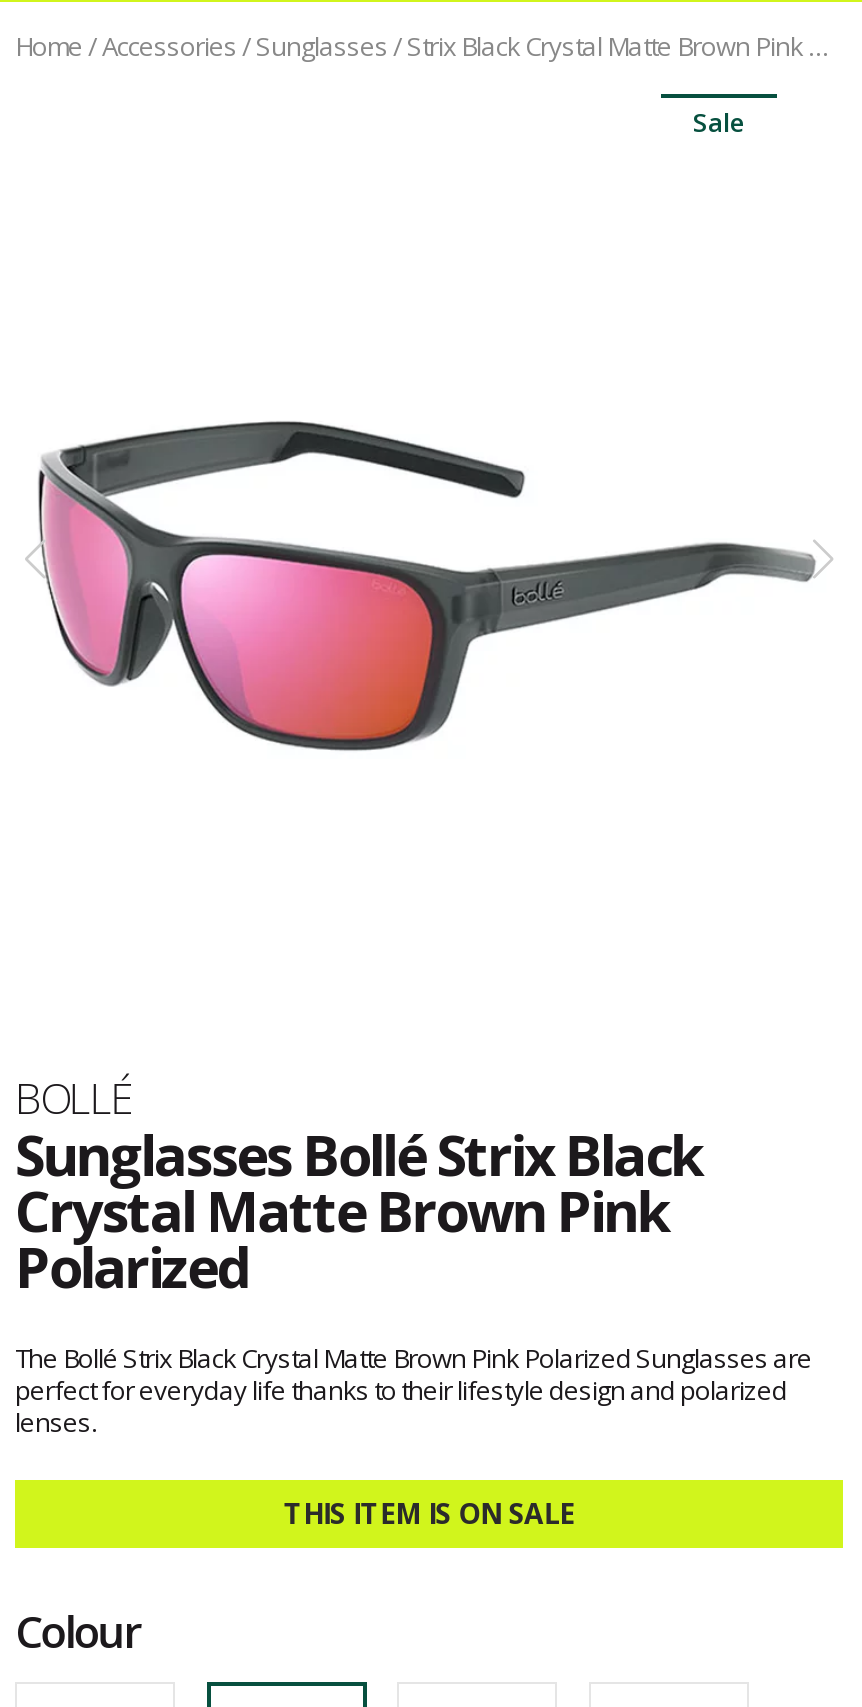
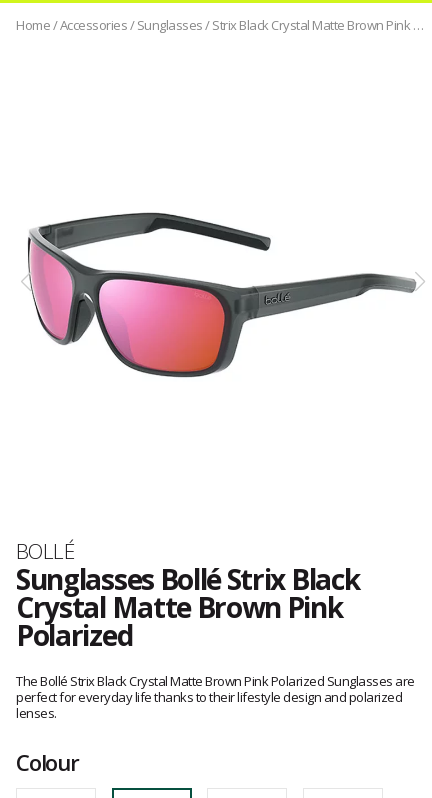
[693,105,745,141] Sale -> none
[284,1495,574,1533] THIS ITEM IS ON SALE -> none

